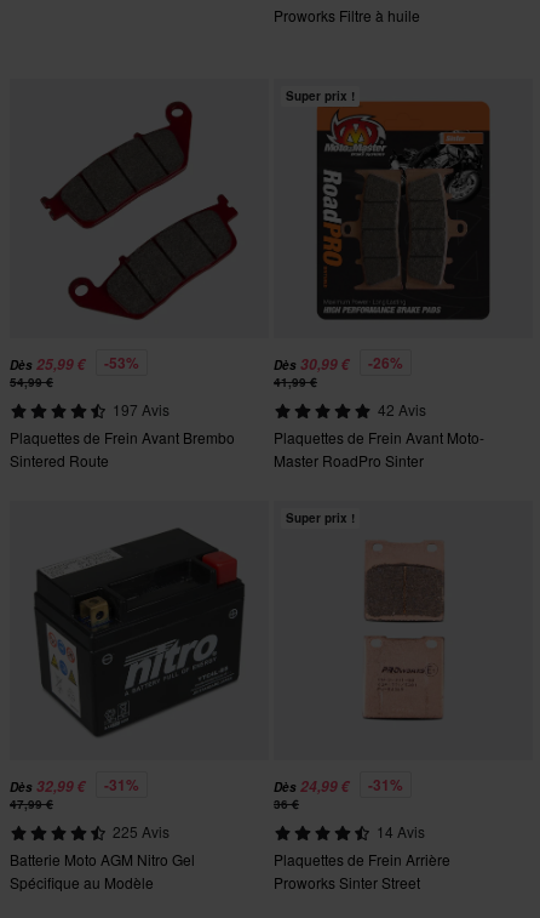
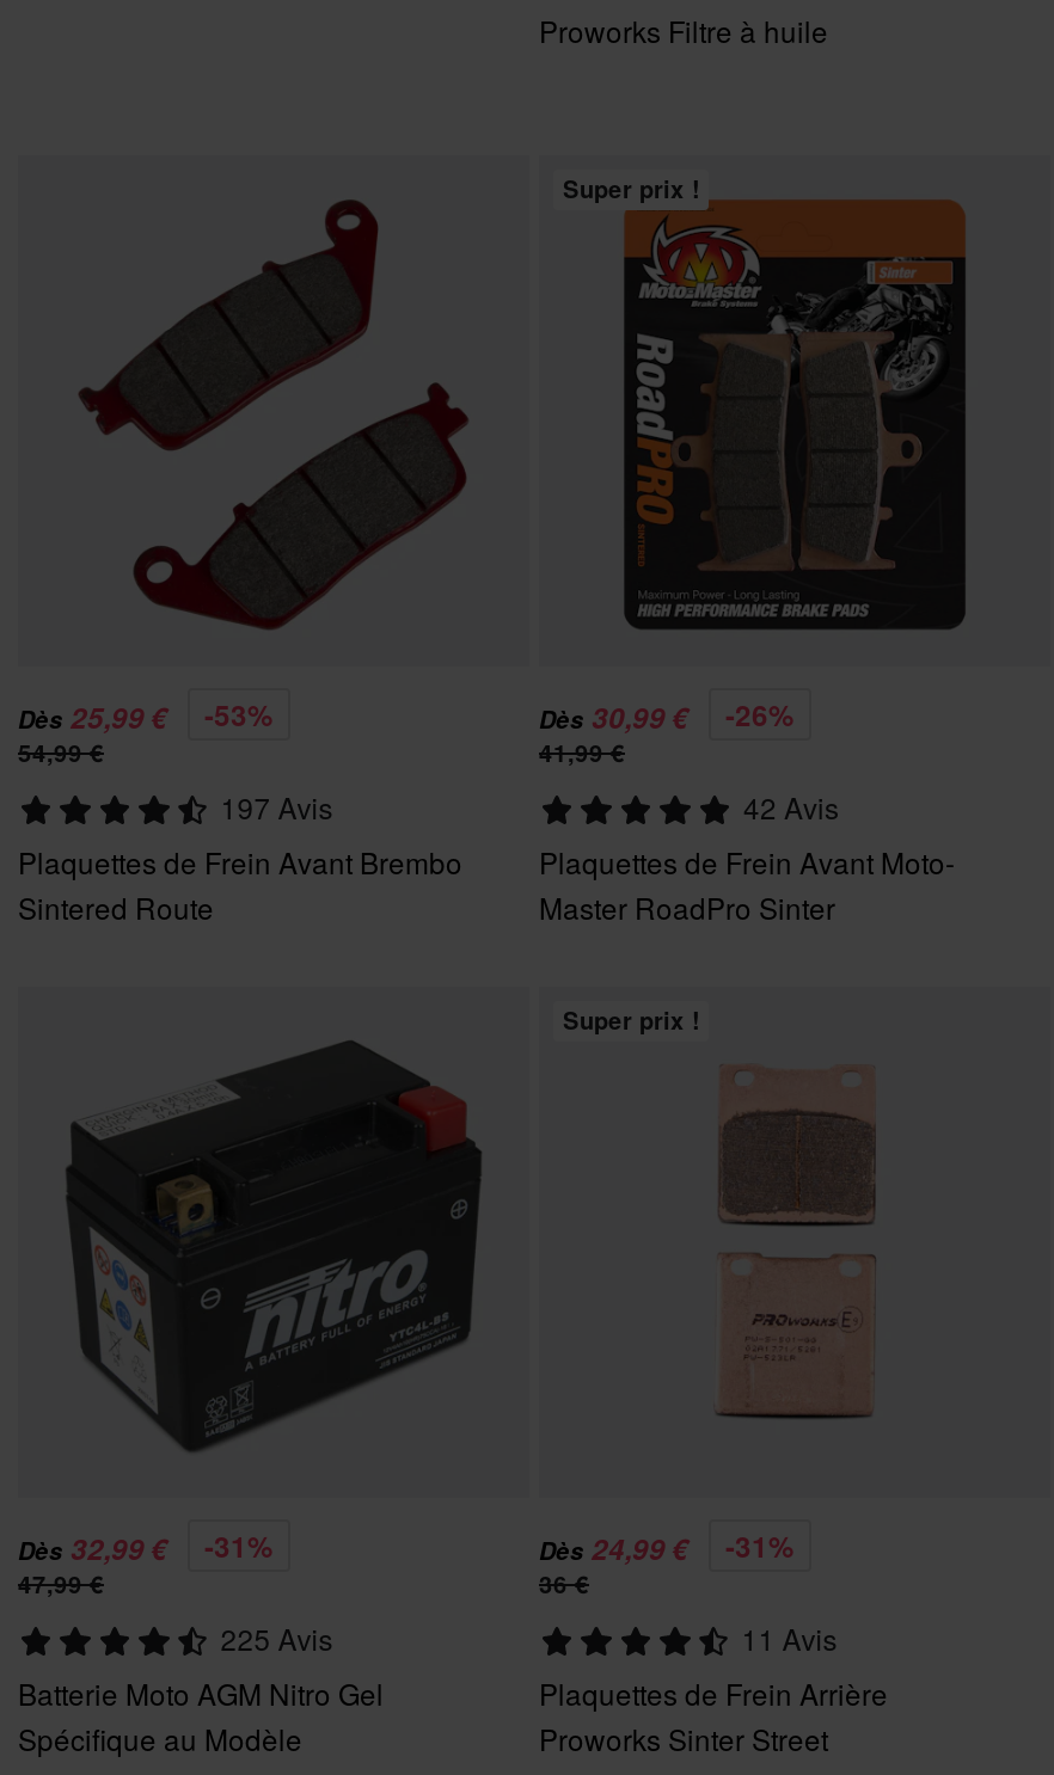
[376,821,425,842] 14 Avis -> [742,1617,837,1658] 11 Avis

